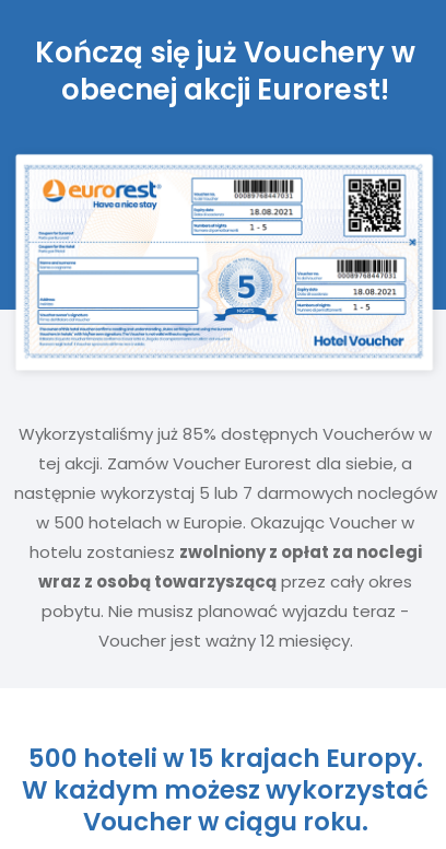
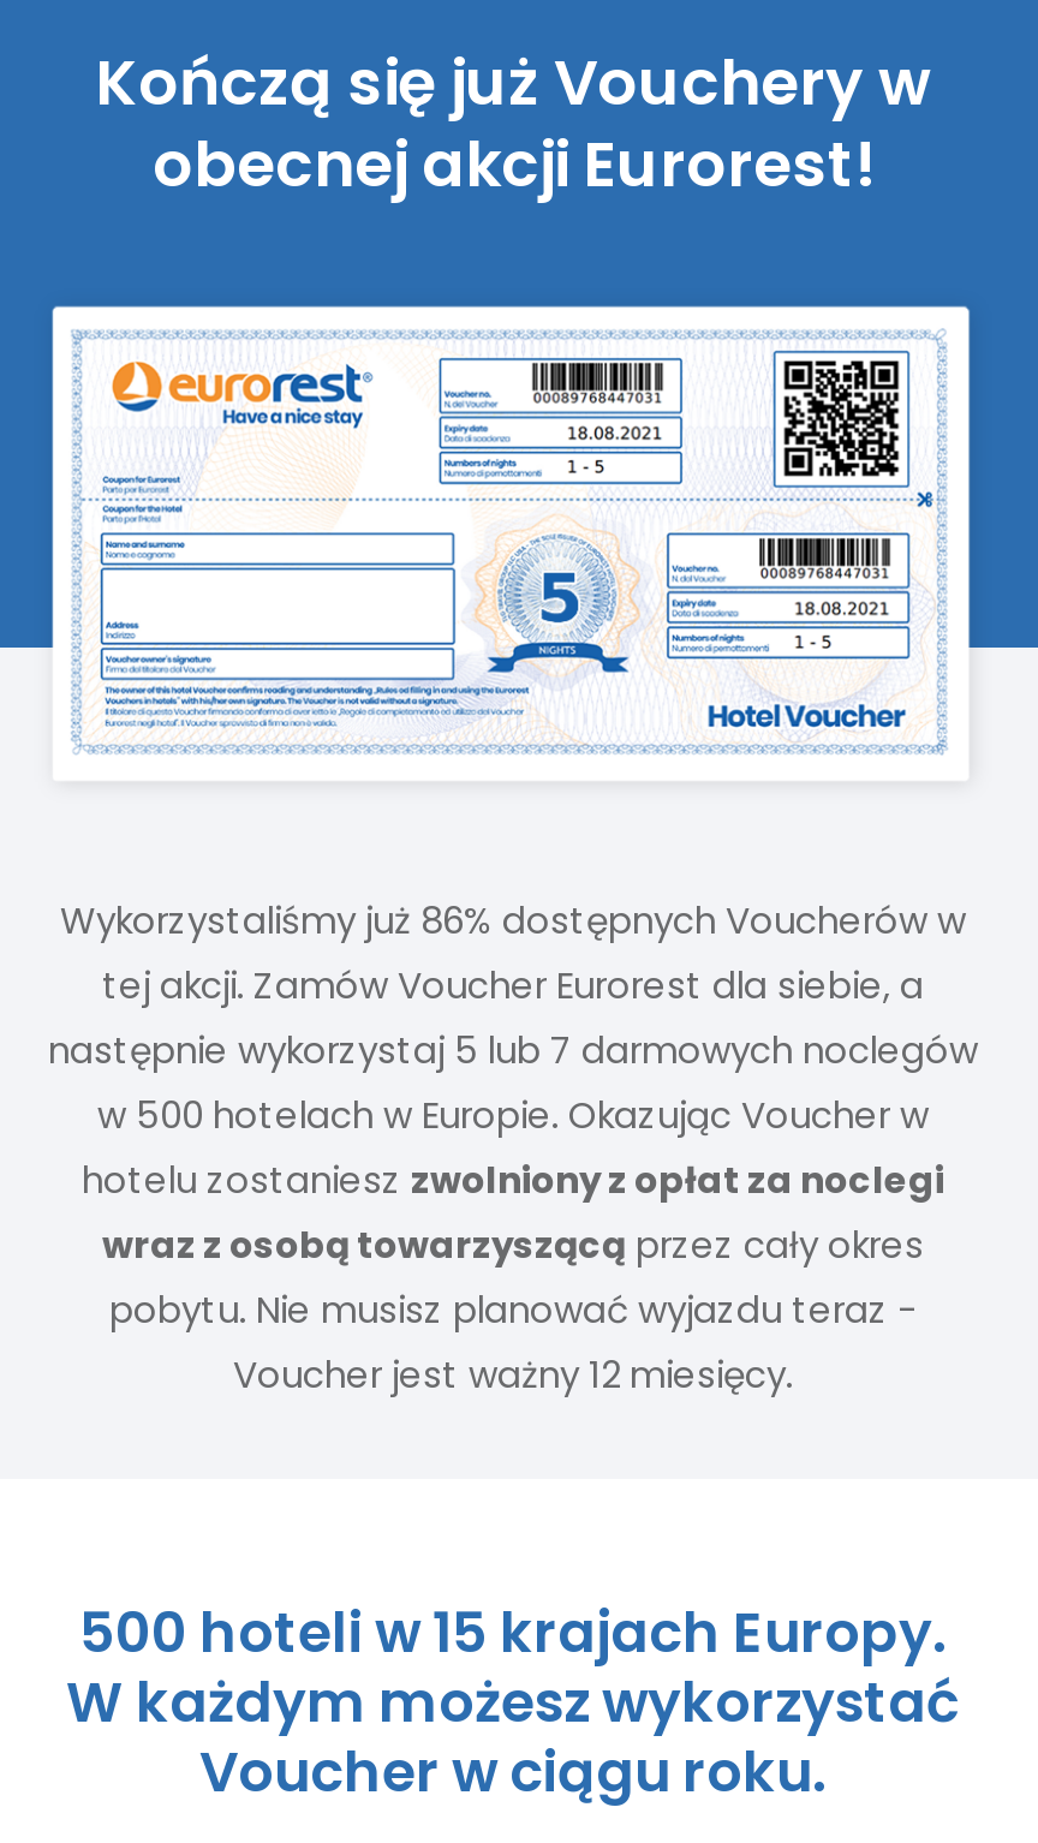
[19,422,432,445] Wykorzystaliśmy już 85% dostępnych Voucherów w -> [60,894,966,945] Wykorzystaliśmy już 86% dostępnych Voucherów w

